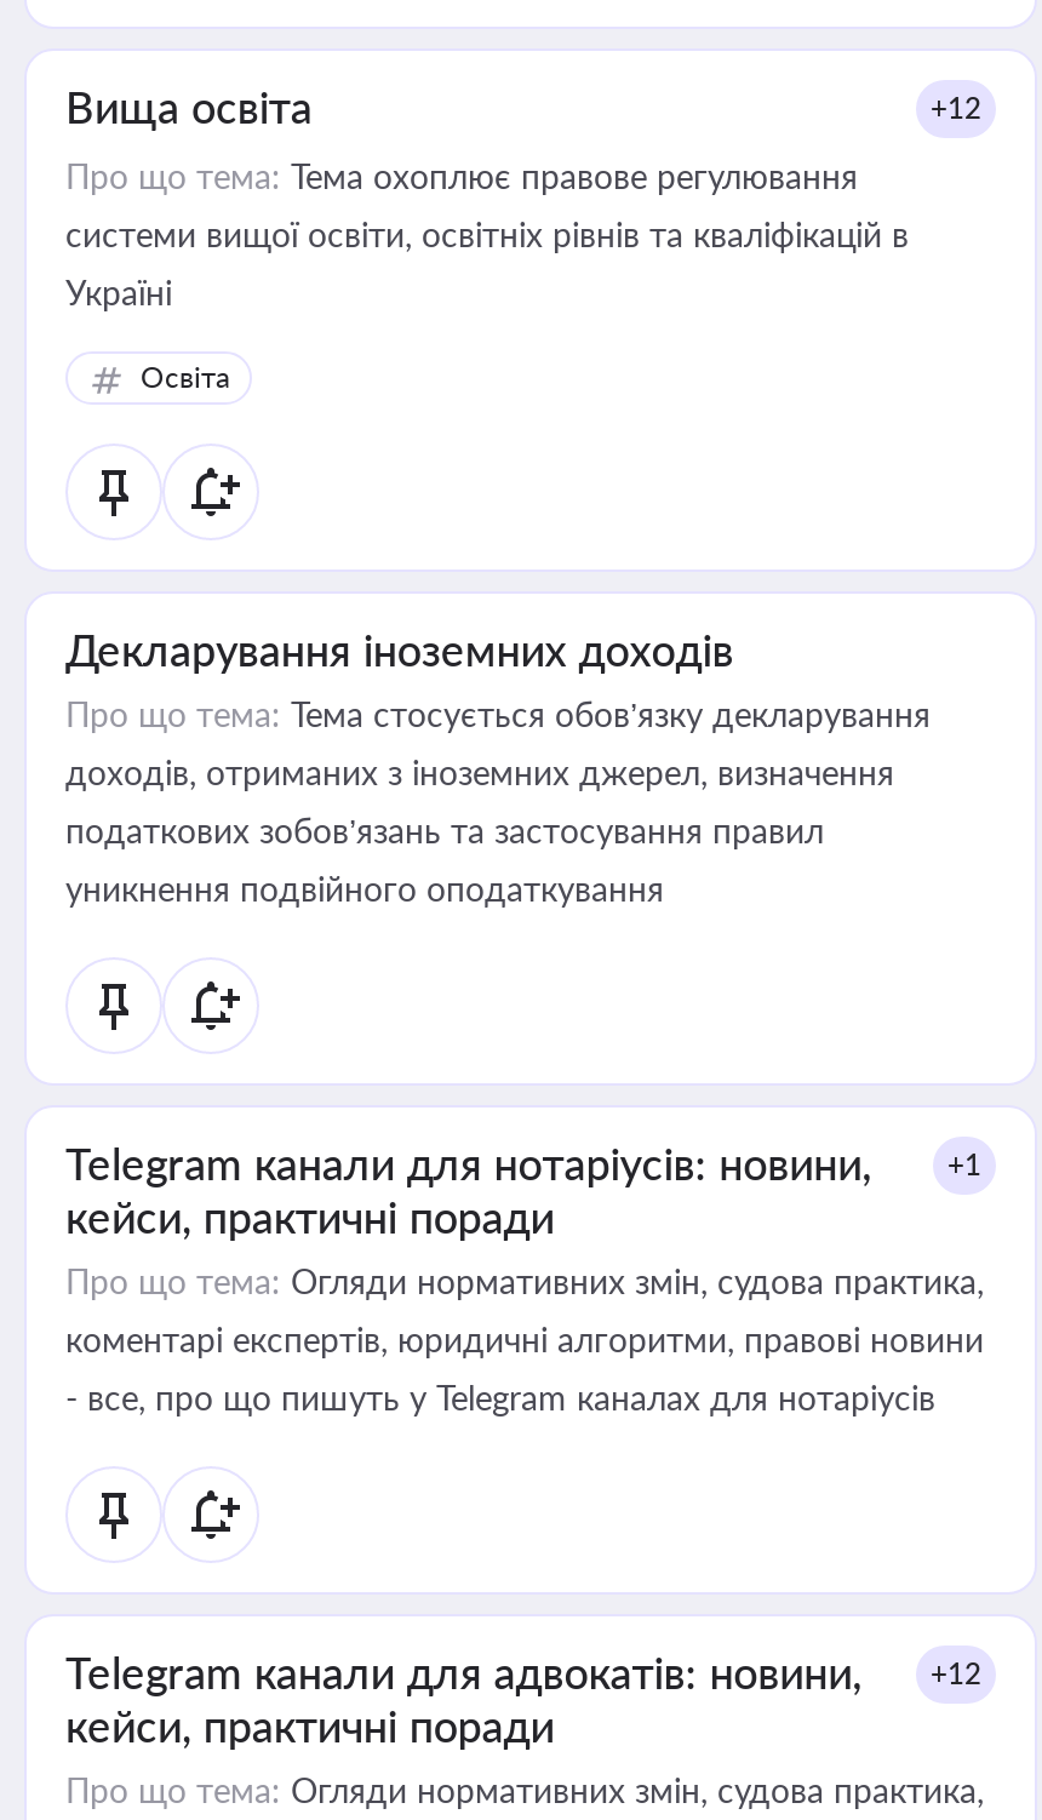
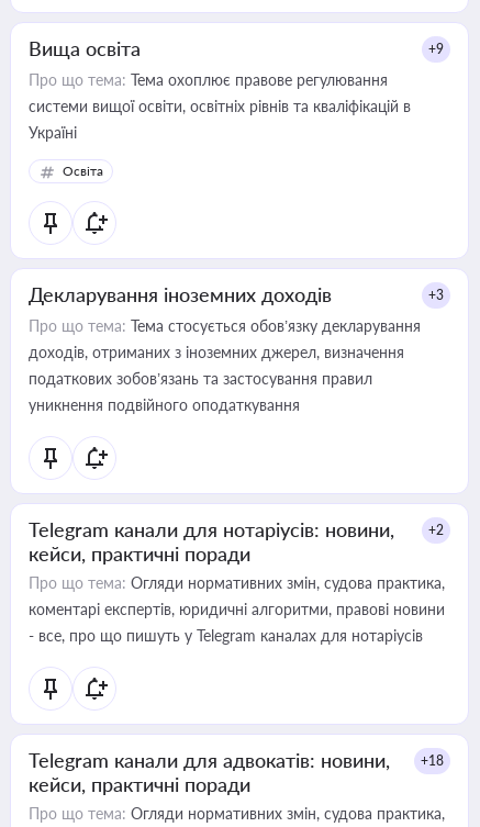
[931,90,981,126] +12 -> [428,41,444,57] +9
none -> [428,287,444,303] +3
[947,1146,981,1183] +1 -> [428,522,444,538] +2
[65,1646,981,1699] Telegram канали для адвокатів: новини, +12 -> [29,748,444,772] Telegram канали для адвокатів: новини, +18

